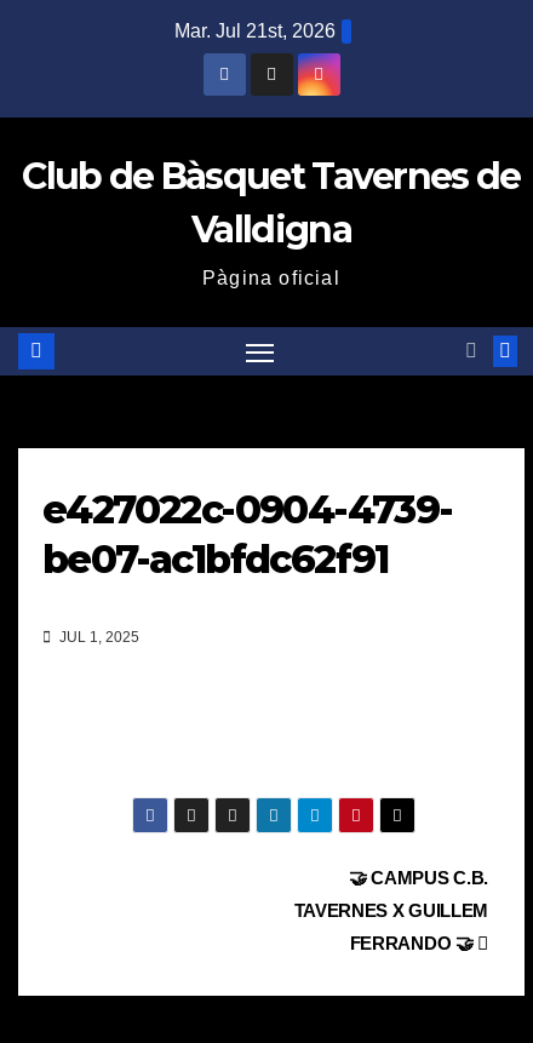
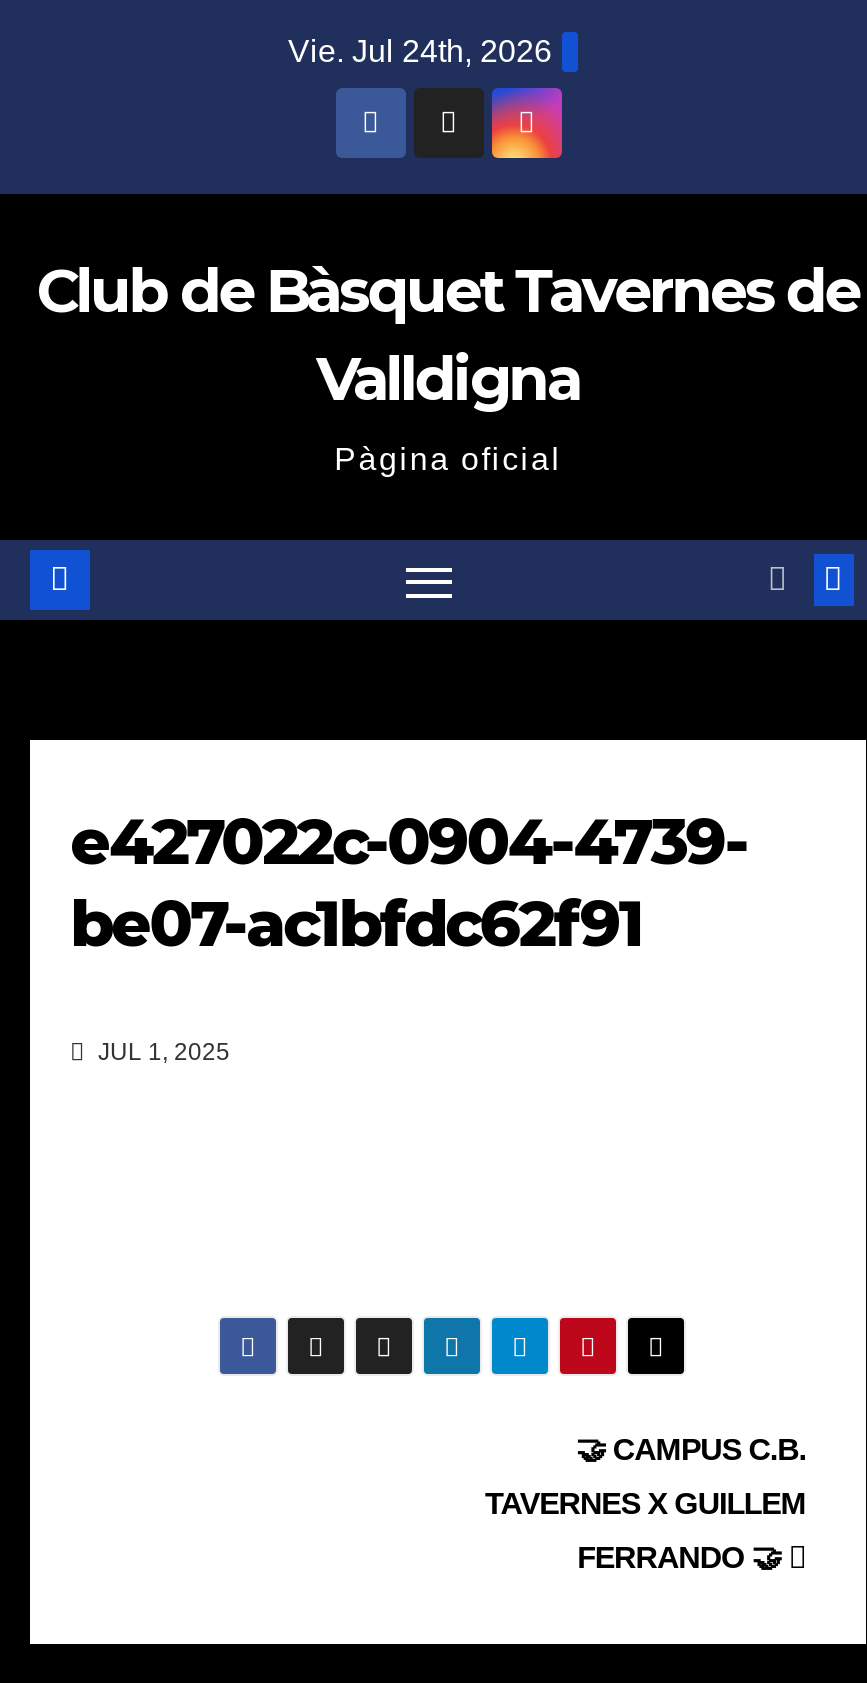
[174,21,335,41] Mar. Jul 21st, 2026 -> [288,34,552,68] Vie. Jul 24th, 2026

